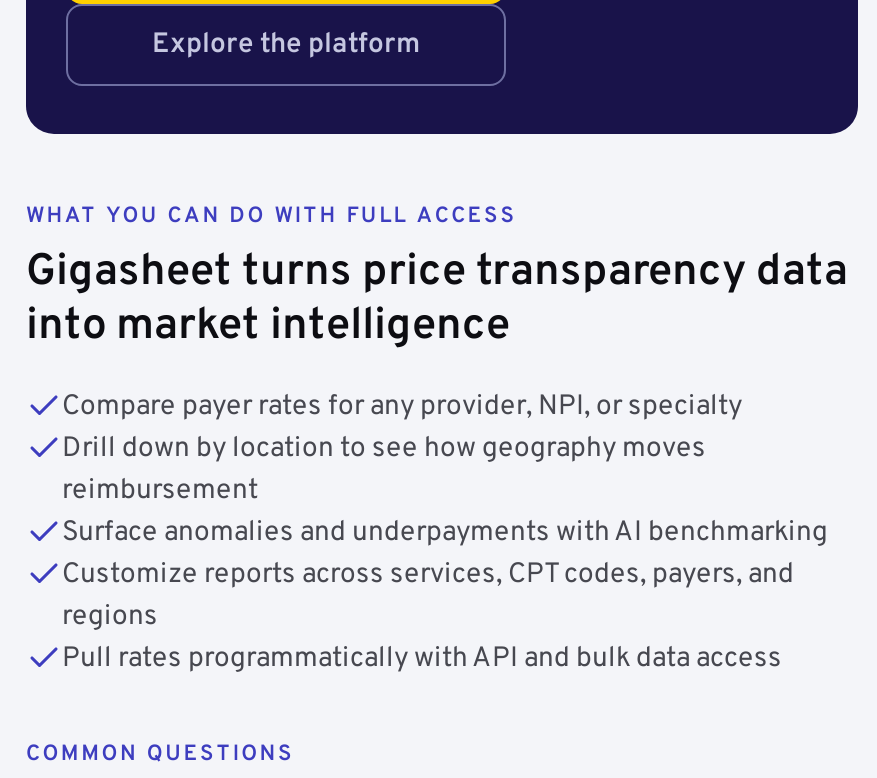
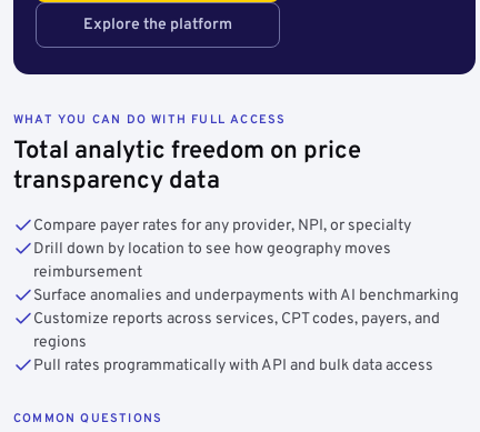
[26,246,848,354] Gigasheet turns price transparency data | into market intelligence -> [13,137,361,197] Total analytic freedom on price | transparency data

